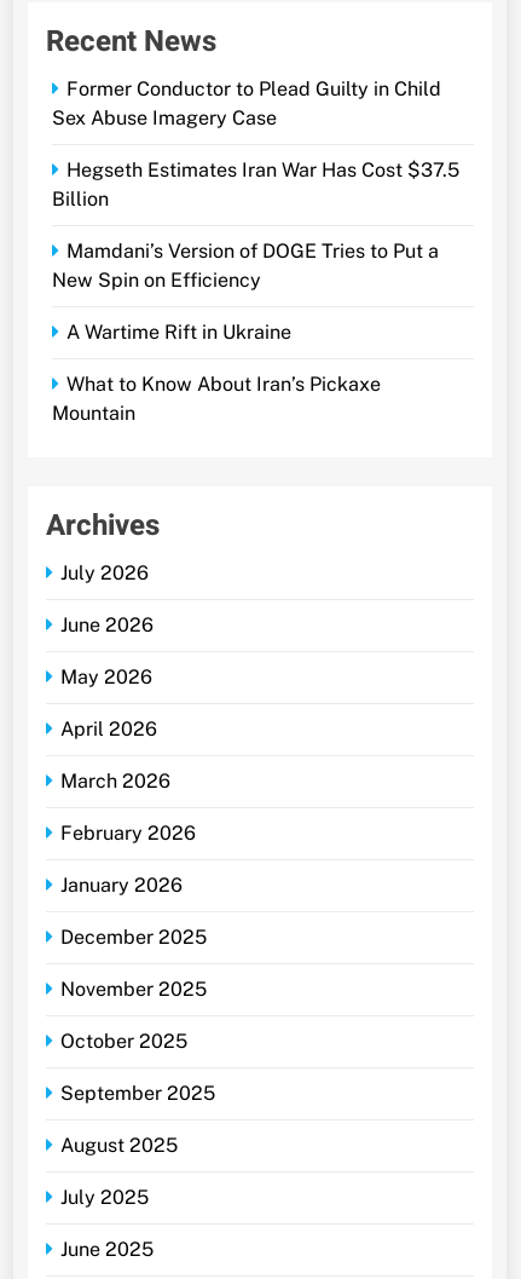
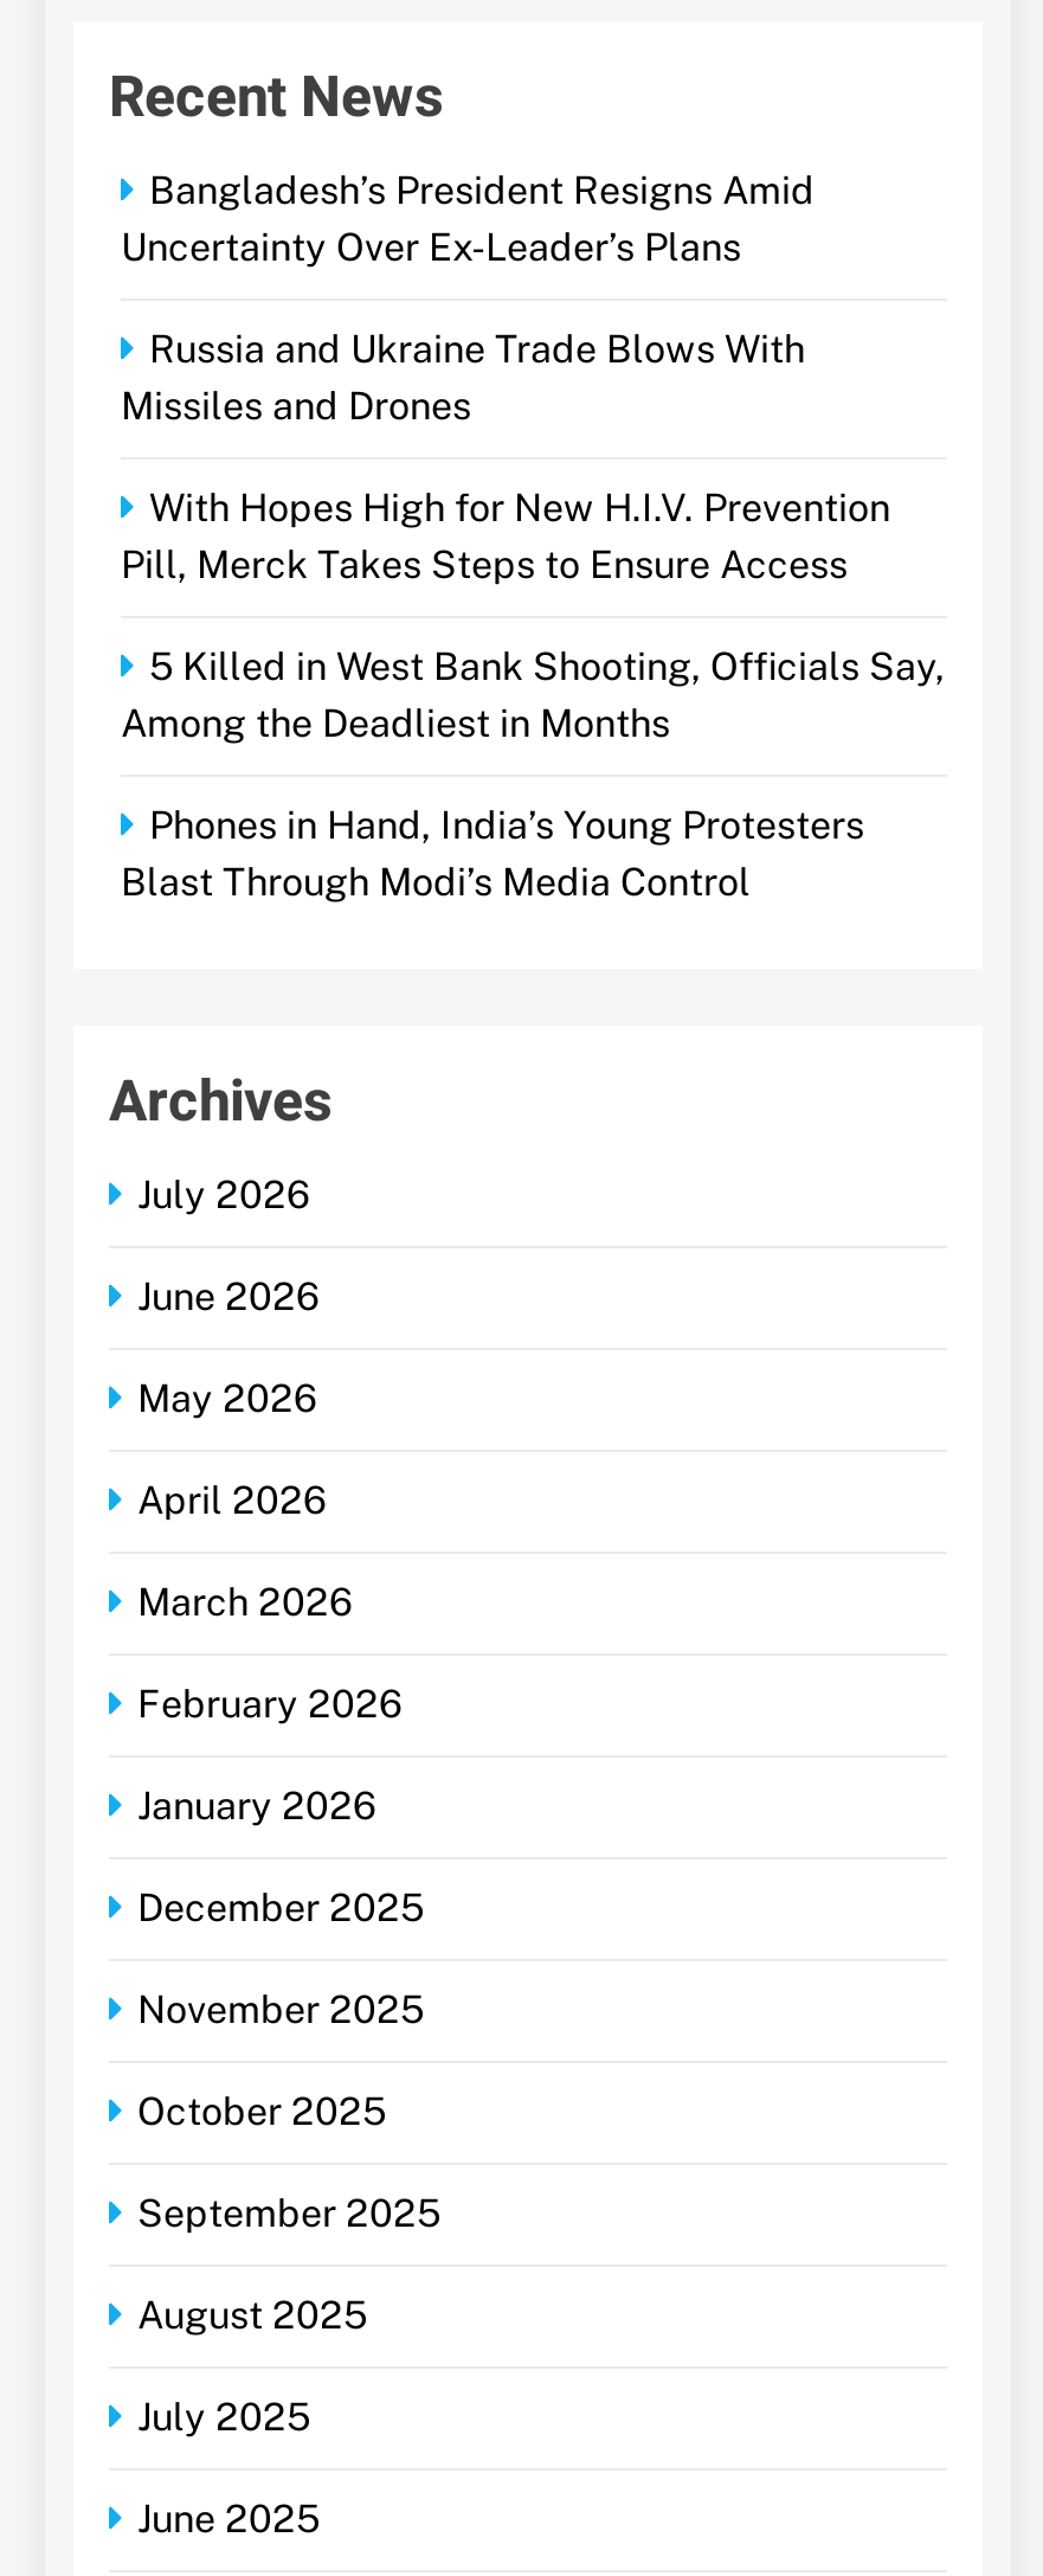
[52,78,441,130] Former Conductor to Plead Guilty in Child | Sex Abuse Imagery Case -> [121,169,815,271] Bangladesh’s President Resigns Amid | Uncertainty Over Ex-Leader’s Plans
[52,159,459,211] Hegseth Estimates Iran War Has Cost $37.5 | Billion -> [121,328,805,429] Russia and Ukraine Trade Blows With | Missiles and Drones
[52,240,439,292] Mamdani’s Version of DOGE Tries to Put a | New Spin on Efficiency -> [121,486,890,588] With Hopes High for New H.I.V. Prevention | Pill, Merck Takes Steps to Ensure Access
[66,321,291,344] A Wartime Rift in Ukraine -> [121,645,945,747] 5 Killed in West Bank Shooting, Officials Say, | Among the Deadliest in Months
[52,373,381,425] What to Know About Iran’s Pickaxe | Mountain -> [121,804,864,906] Phones in Hand, India’s Young Protesters | Blast Through Modi’s Media Control

